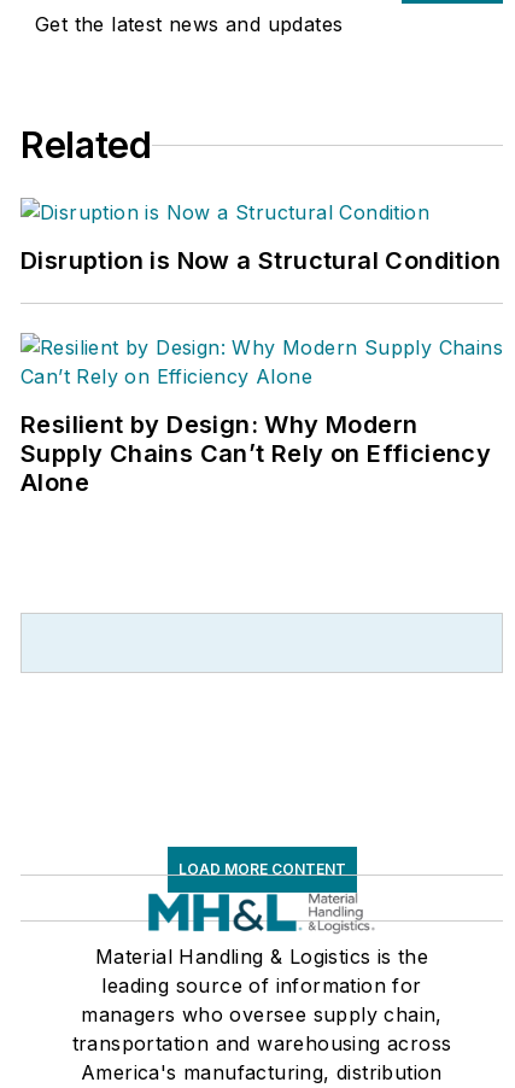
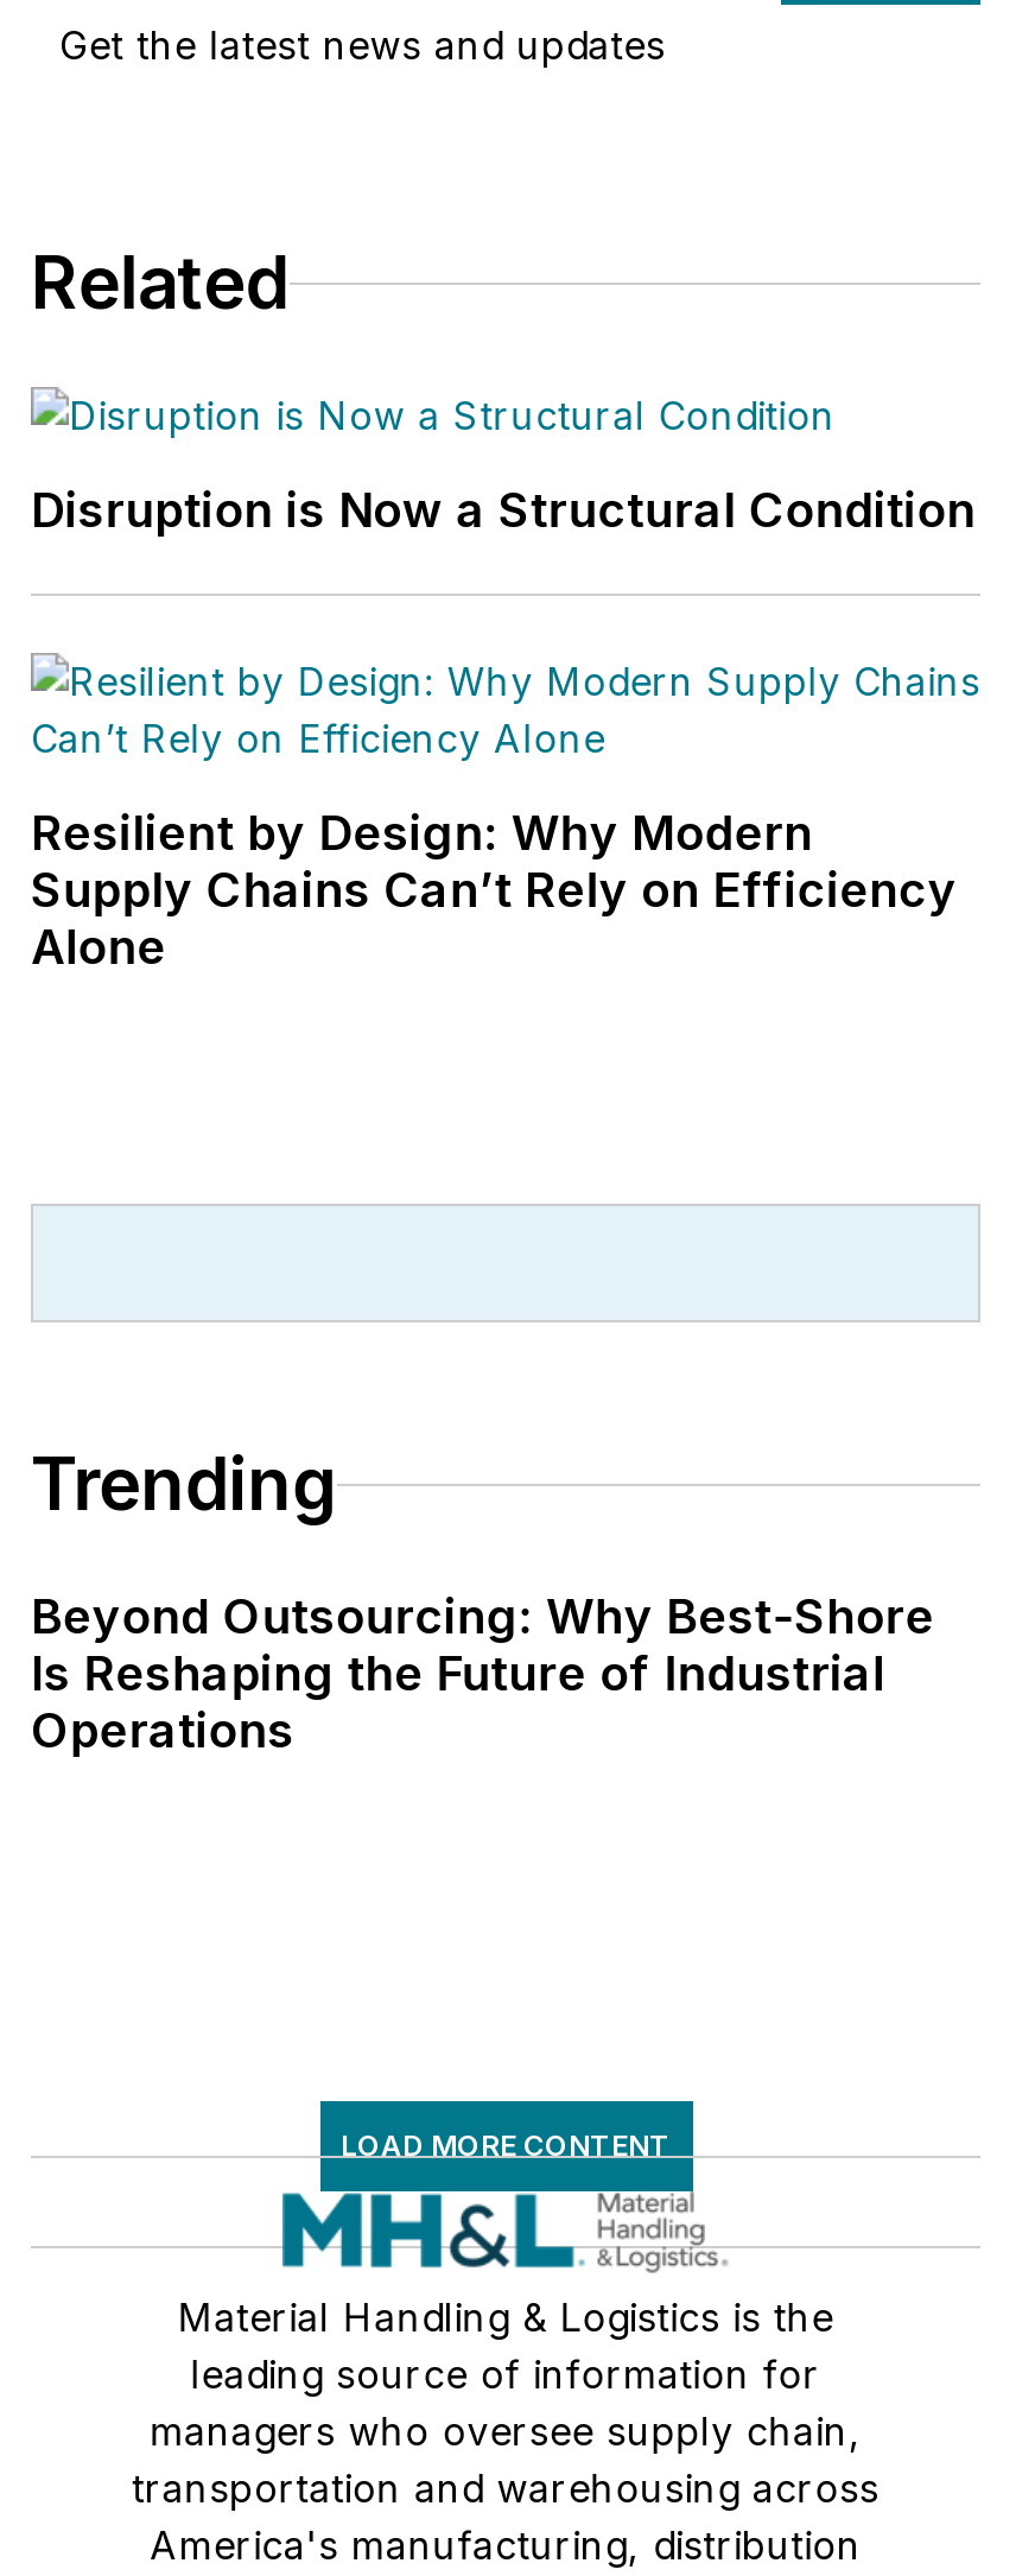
none -> [31,1442,934,1760] Trending | Beyond Outsourcing: Why Best-Shore | Is Reshaping the Future of Industrial | Operations

